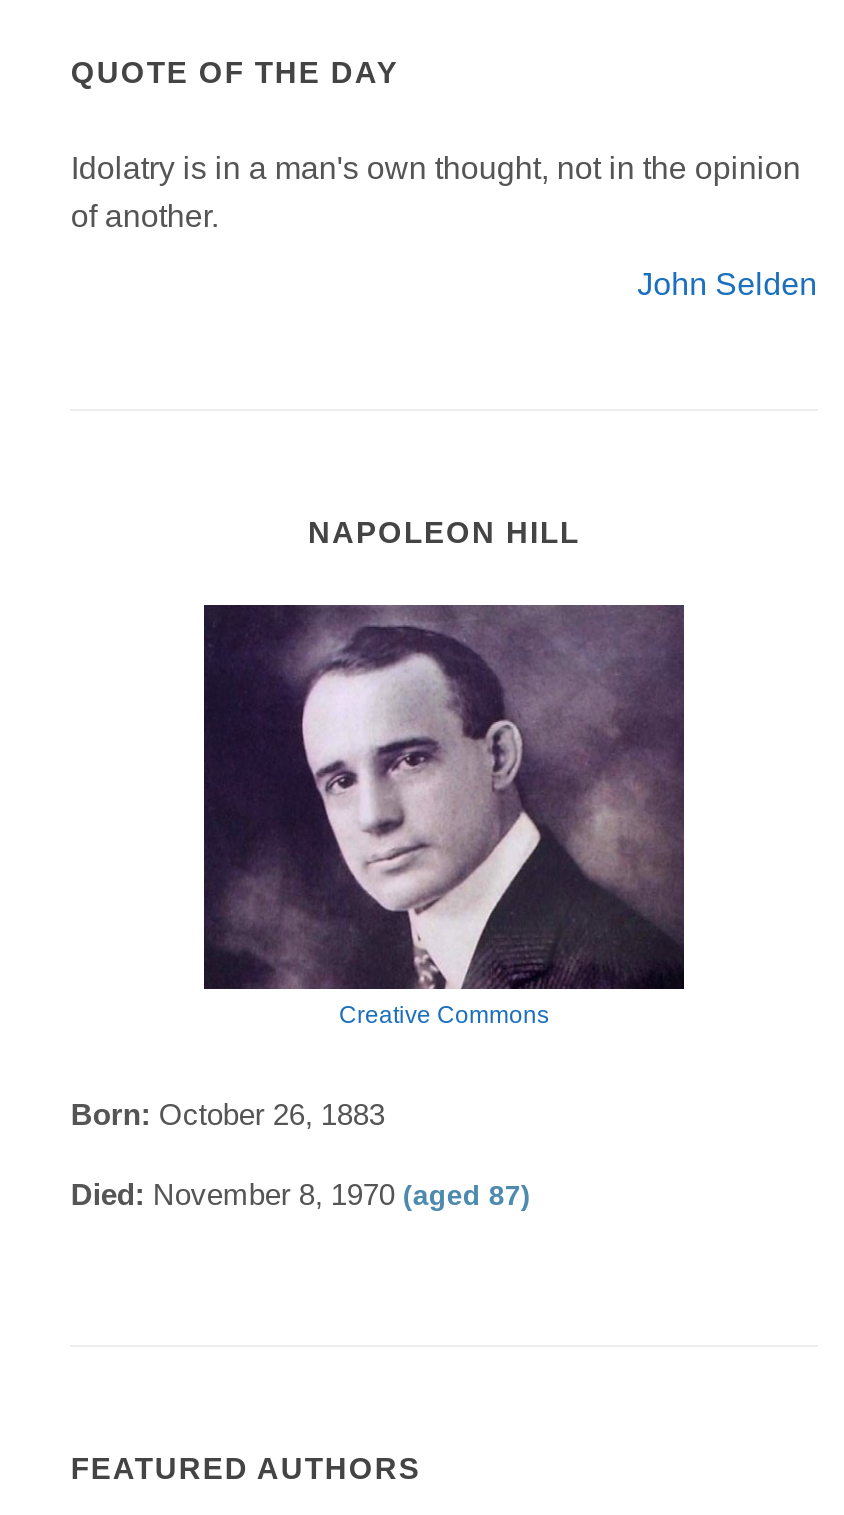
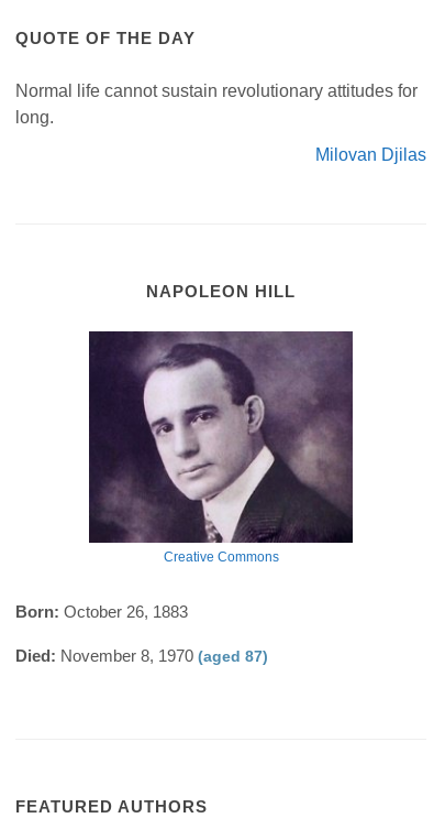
[71,150,801,232] Idolatry is in a man's own thought, not in the opinion | of another. -> [16,81,418,126] Normal life cannot sustain revolutionary attitudes for | long.
[637,266,817,300] John Selden -> [315,145,426,164] Milovan Djilas

